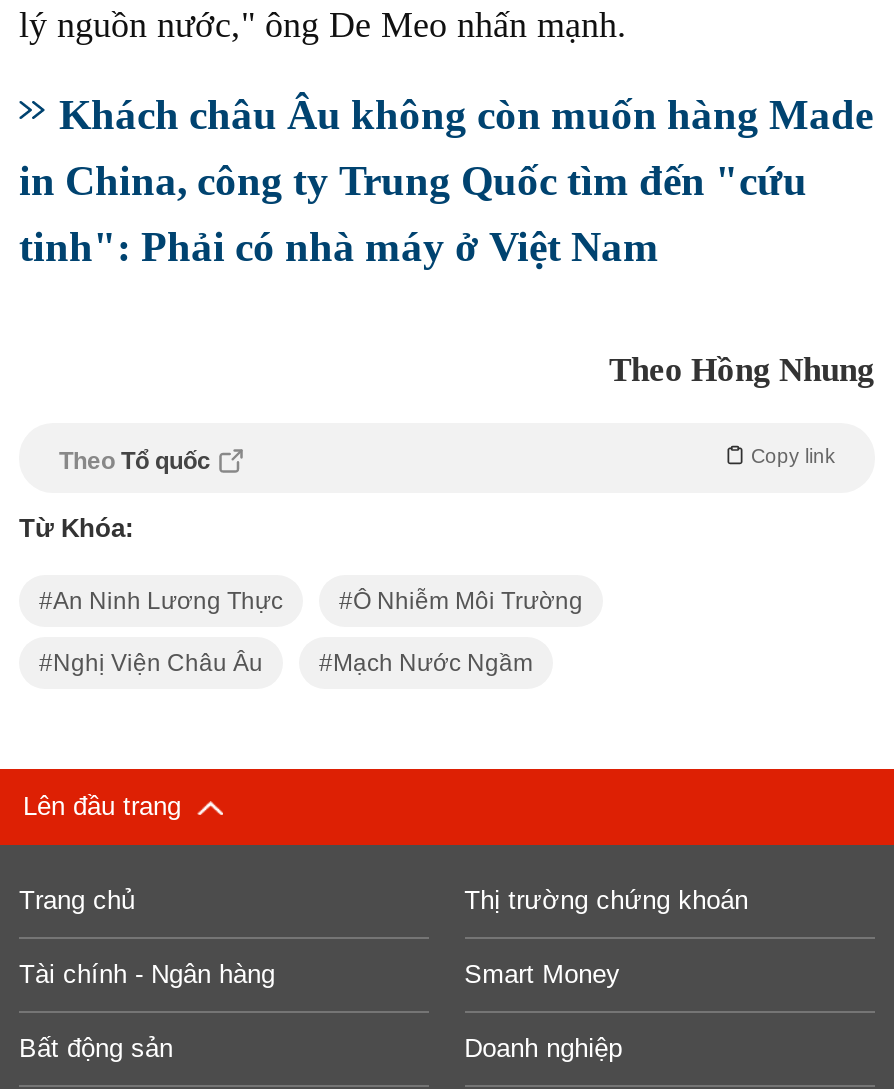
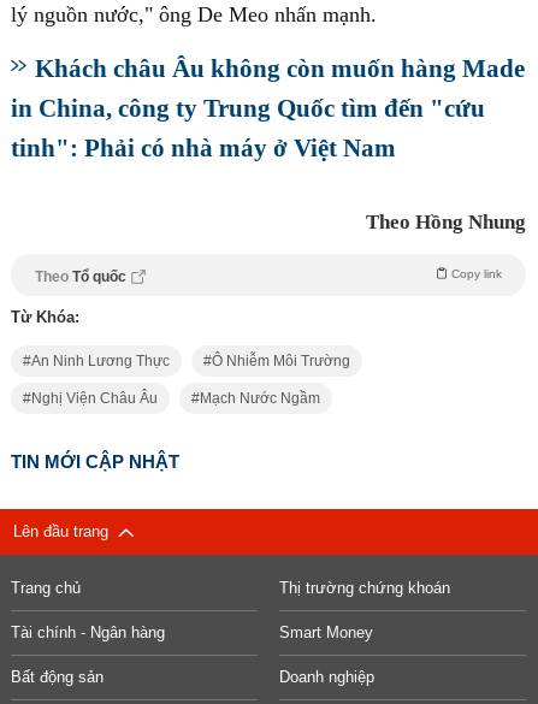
none -> [11,452,179,472] TIN MỚI CẬP NHẬT

